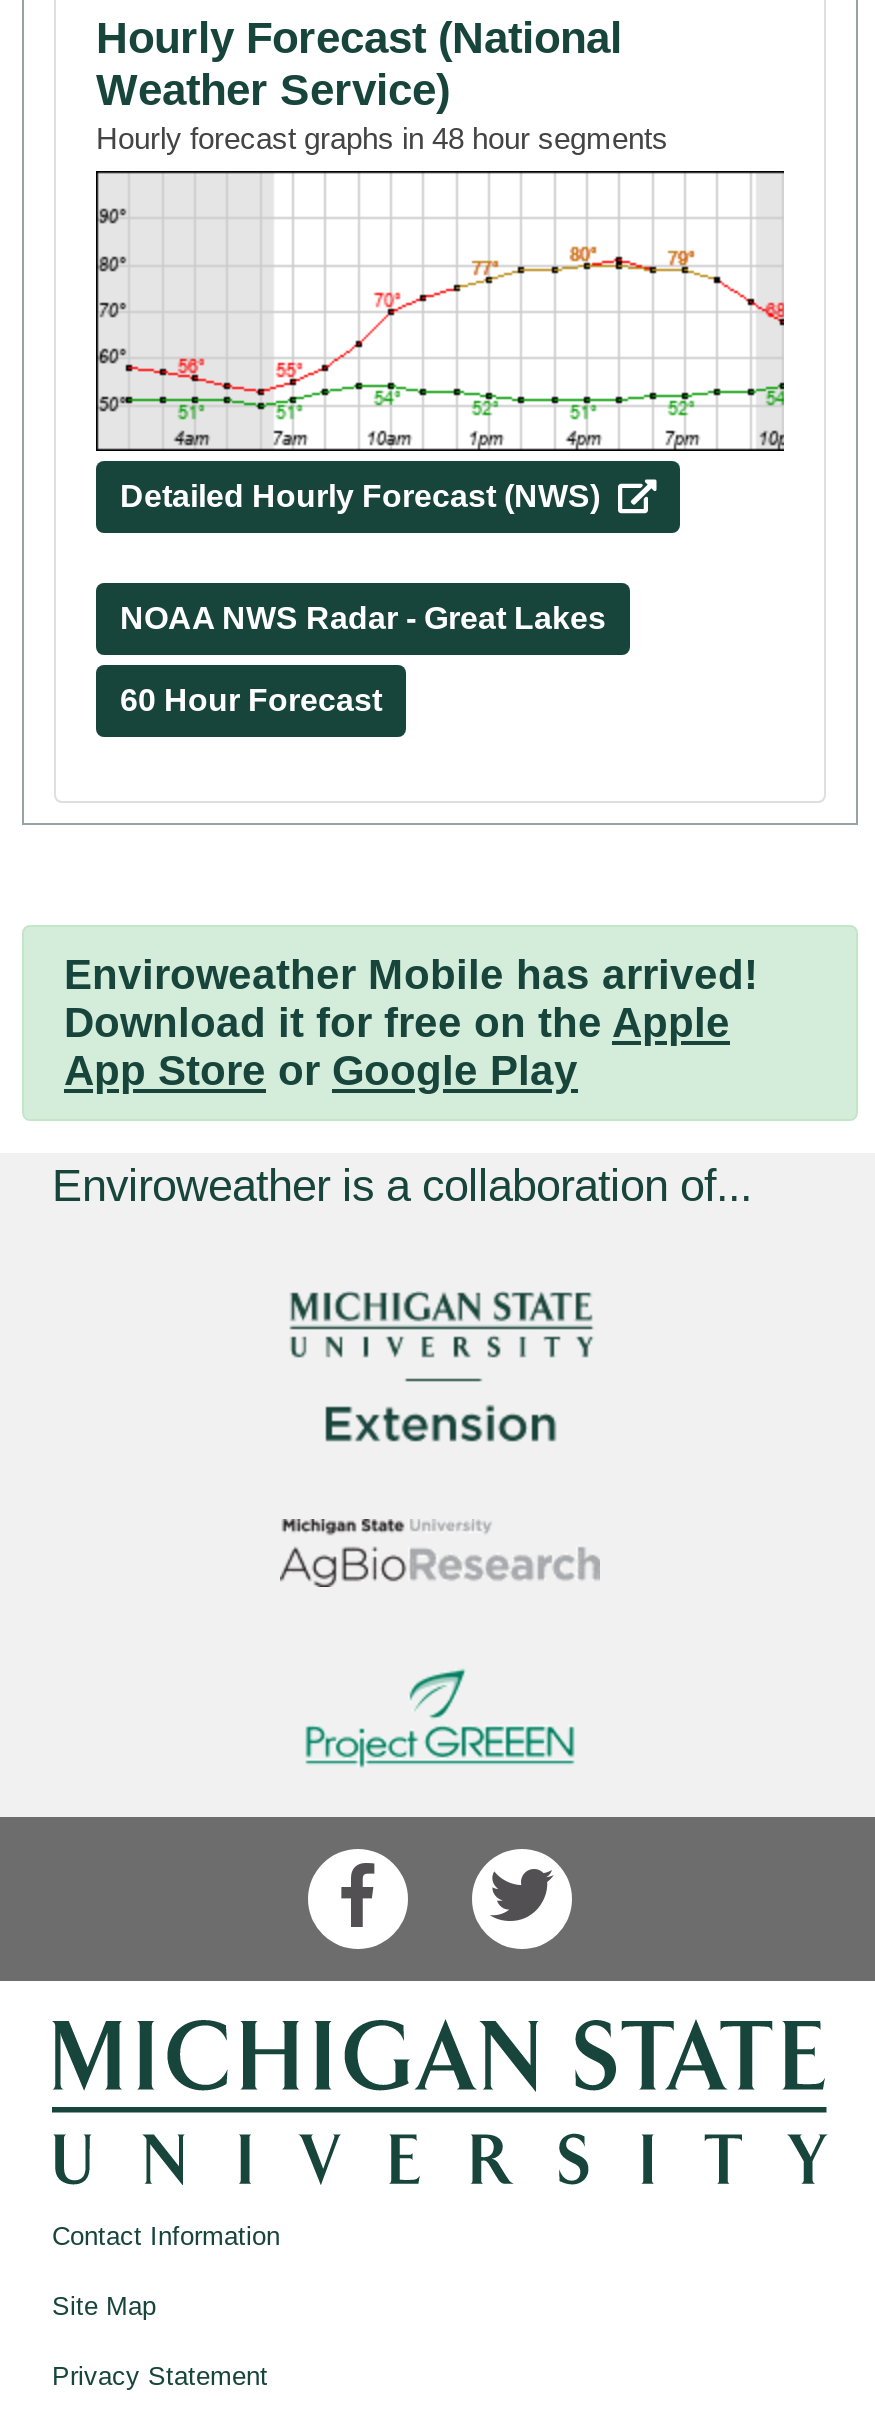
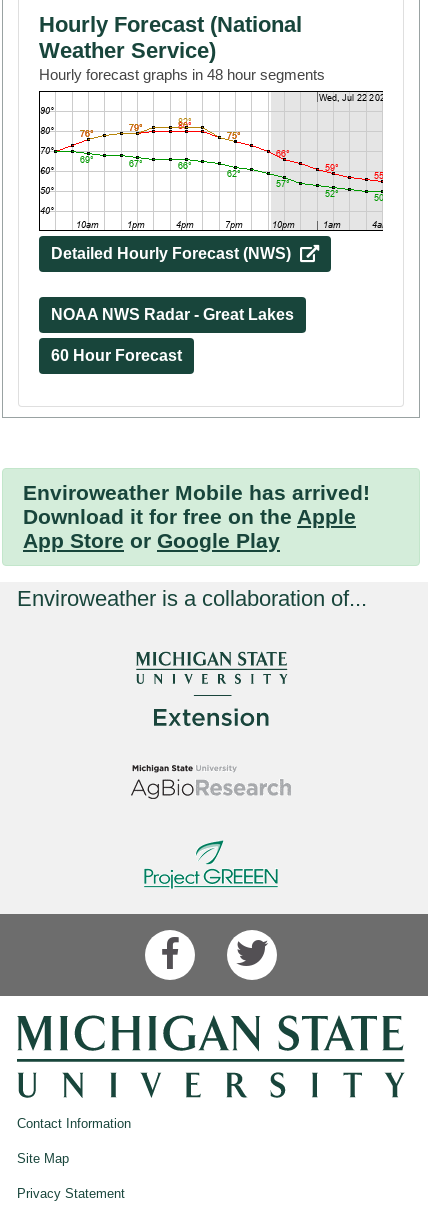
[98,175,786,447] [image] -> [40,94,384,231] [image]

